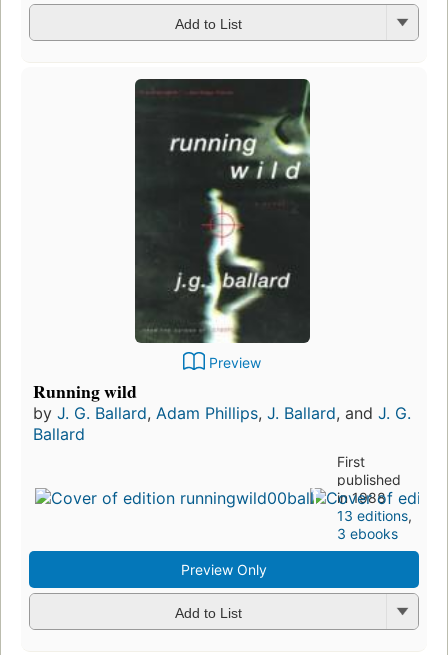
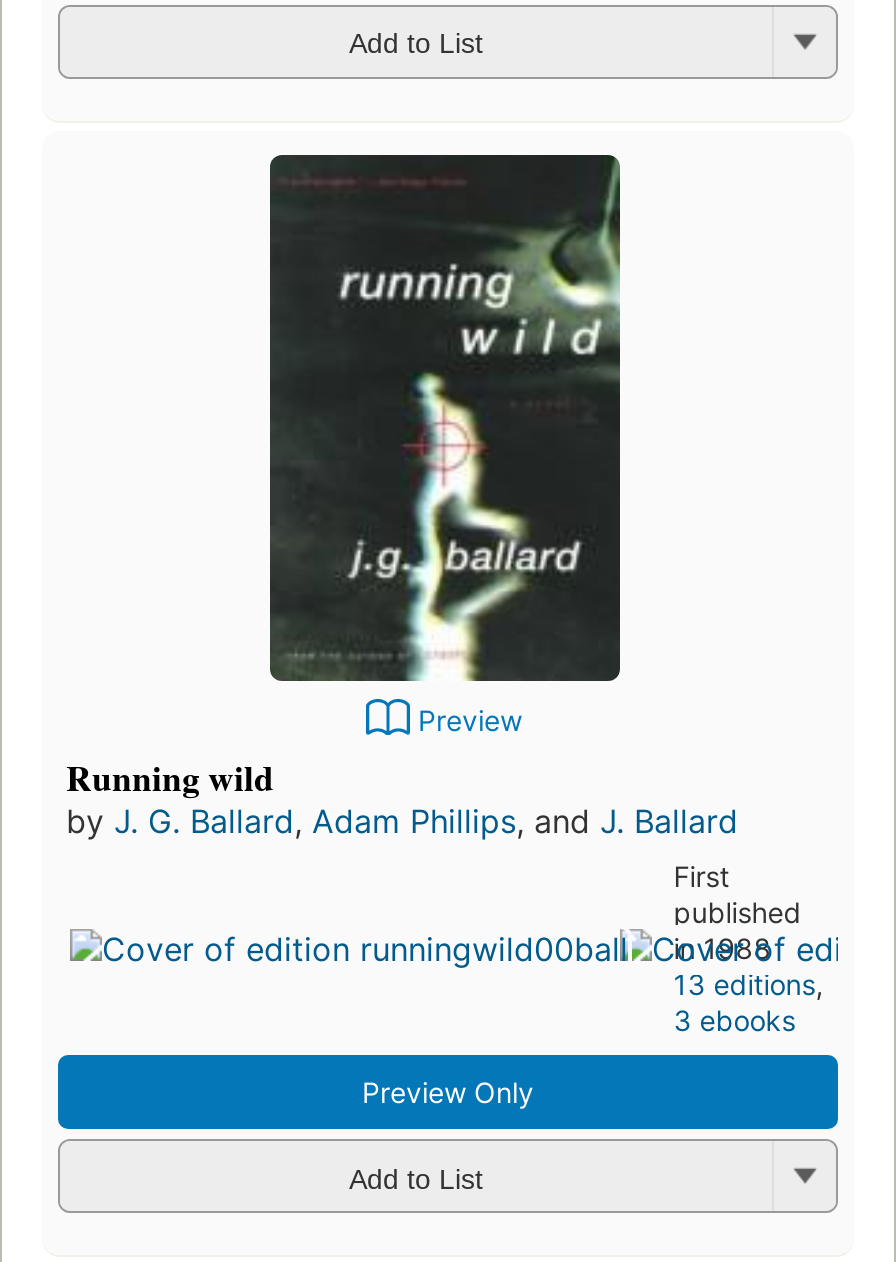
[33,403,411,444] by J. G. Ballard, Adam Phillips, J. Ballard, and J. G. | Ballard -> [66,802,738,842] by J. G. Ballard, Adam Phillips, and J. Ballard

